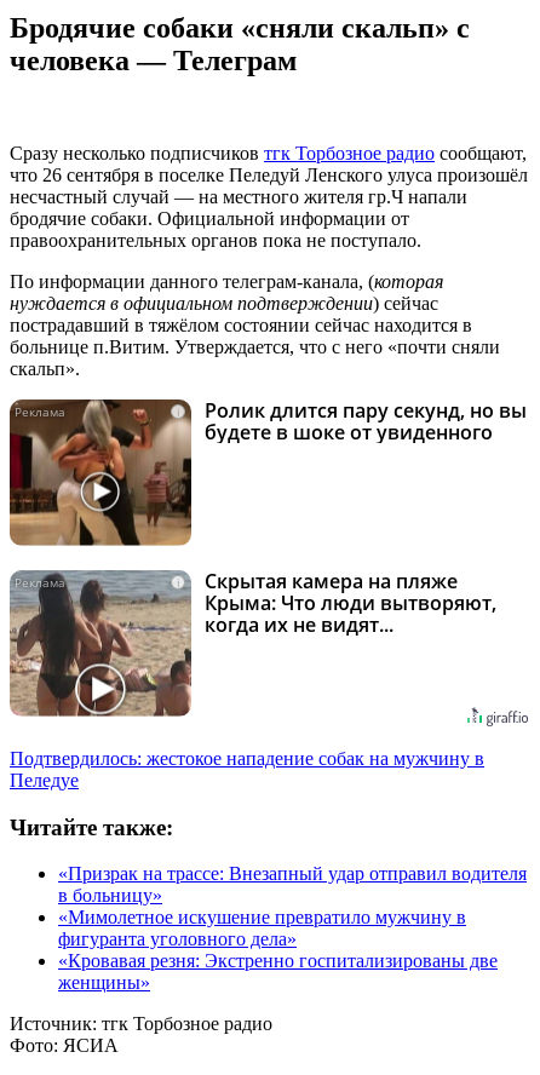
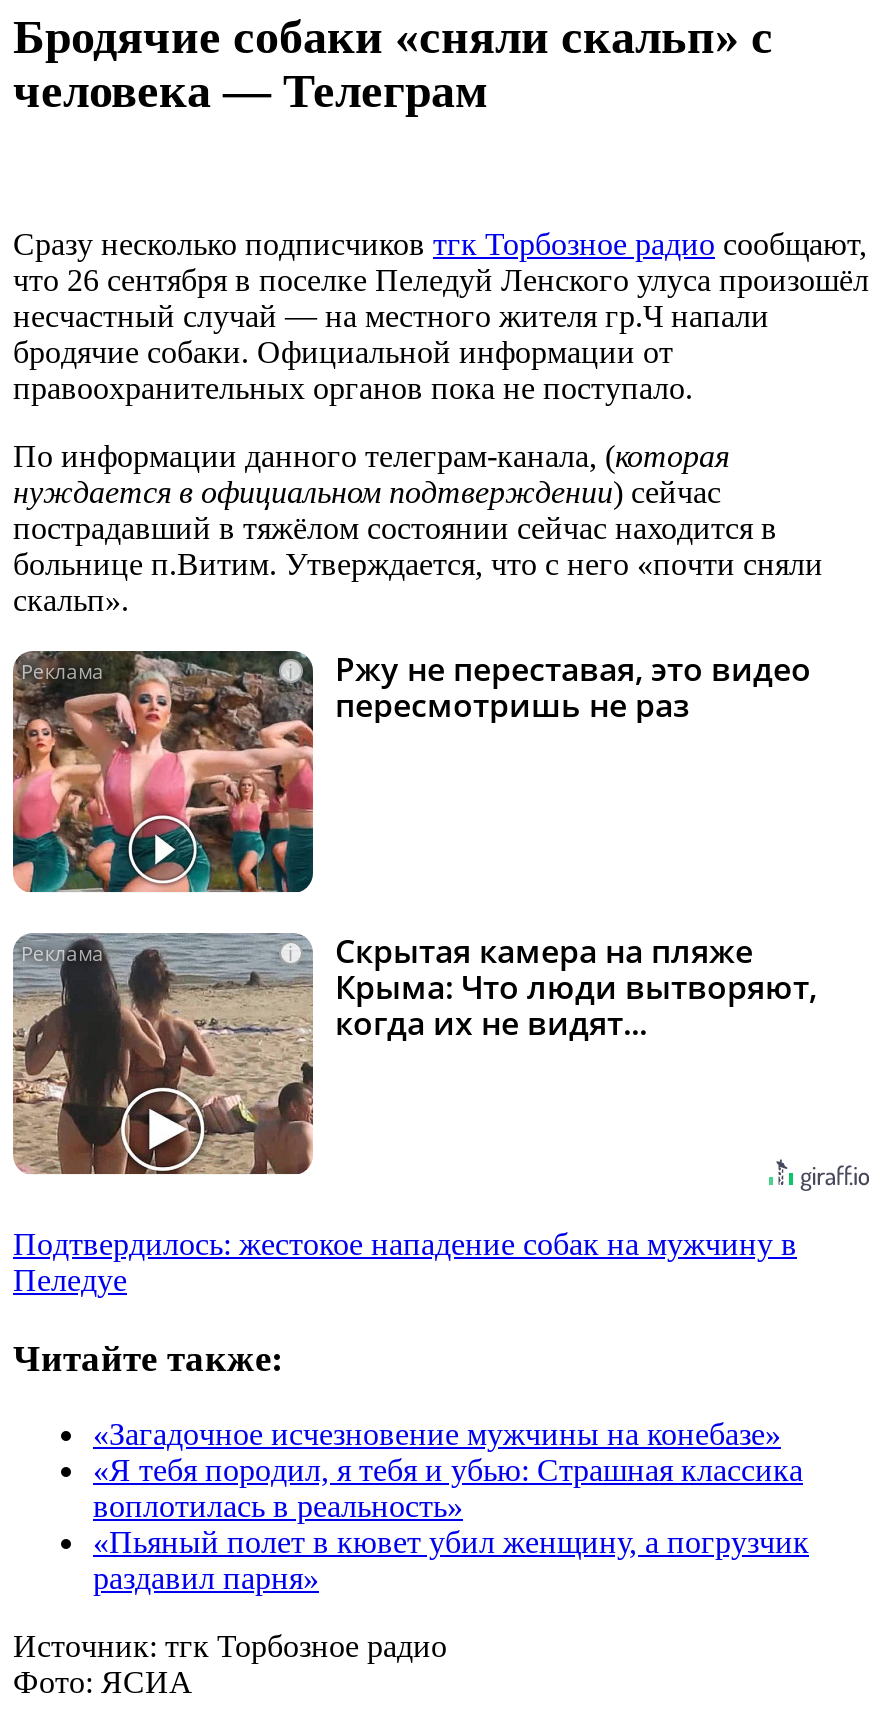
[8,397,527,547] [image] | Ролик длится пару секунд, но вы | будете в шоке от увиденного -> [11,647,811,895] [image] | Ржу не переставая, это видео | пересмотришь не раз
[58,863,527,993] «Призрак на трассе: Внезапный удар отправил водителя | в больницу» | «Мимолетное искушение превратило мужчину в | фигуранта уголовного дела» | «Кровавая резня: Экстренно госпитализированы две | женщины» -> [93,1417,809,1595] «Загадочное исчезновение мужчины на конебазе» | «Я тебя породил, я тебя и убью: Страшная классика | воплотилась в реальность» | «Пьяный полет в кювет убил женщину, а погрузчик | раздавил парня»

